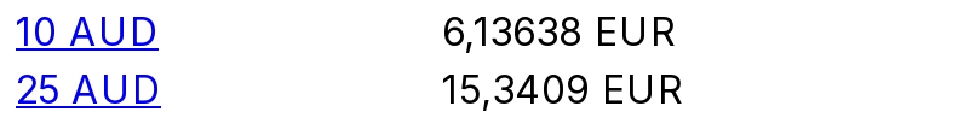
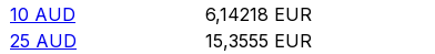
[442,7,677,55] 6,13638 EUR -> [205,3,312,25] 6,14218 EUR
[442,65,684,113] 15,3409 EUR -> [205,30,312,52] 15,3555 EUR

